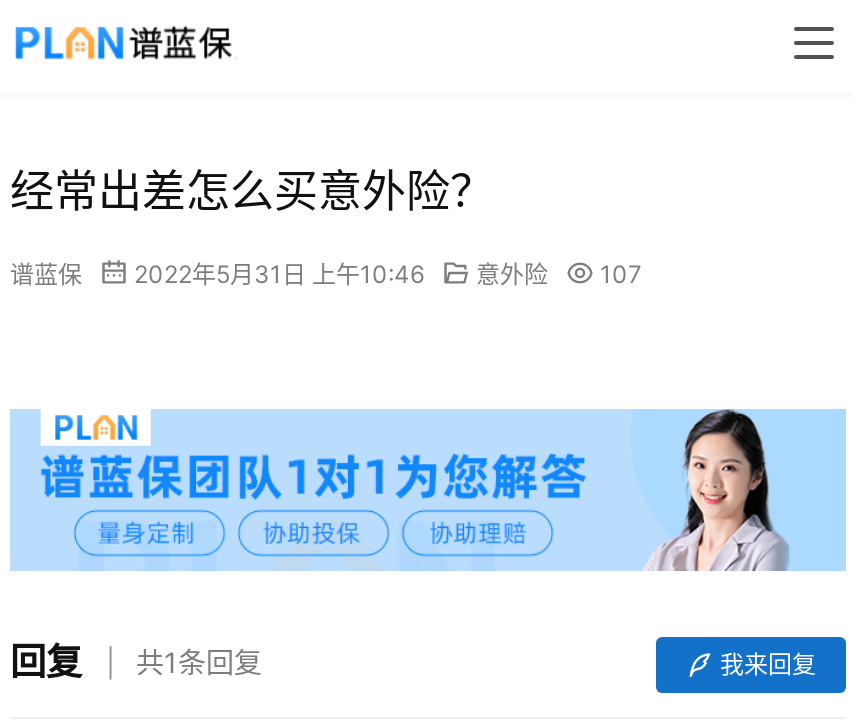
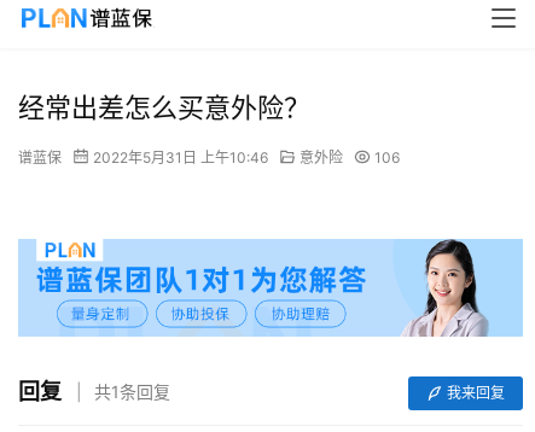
[10,259,642,289] 谱蓝保 2022年5月31日 上午10:46 意外险 107 -> [18,148,400,167] 谱蓝保 2022年5月31日 上午10:46 意外险 106

